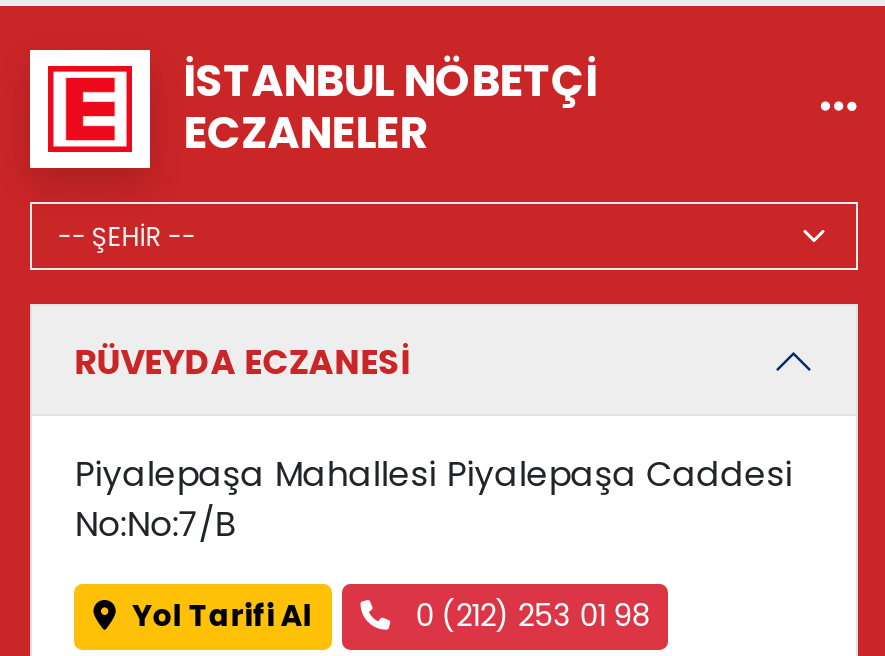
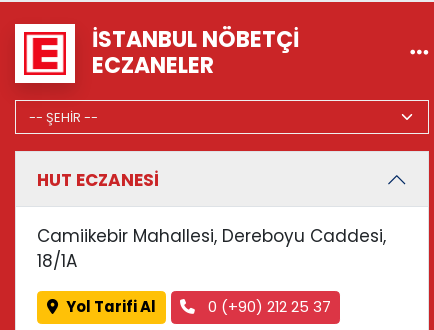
[74,337,410,385] RÜVEYDA ECZANESİ -> [37,167,159,191] HUT ECZANESİ
[74,450,792,548] Piyalepaşa Mahallesi Piyalepaşa Caddesi | No:No:7/B -> [37,224,386,273] Camiikebir Mahallesi, Dereboyu Caddesi, | 18/1A
[408,595,650,637] 0 (212) 253 01 98 -> [204,296,331,317] 0 (+90) 212 25 37

